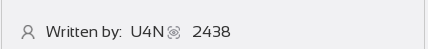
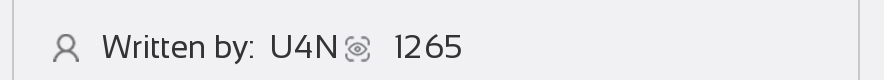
[46,22,231,39] Written by: U4N 2438 -> [102,29,462,63] Written by: U4N 1265

